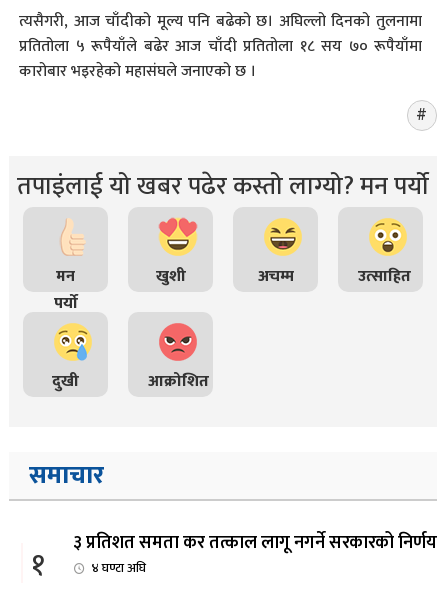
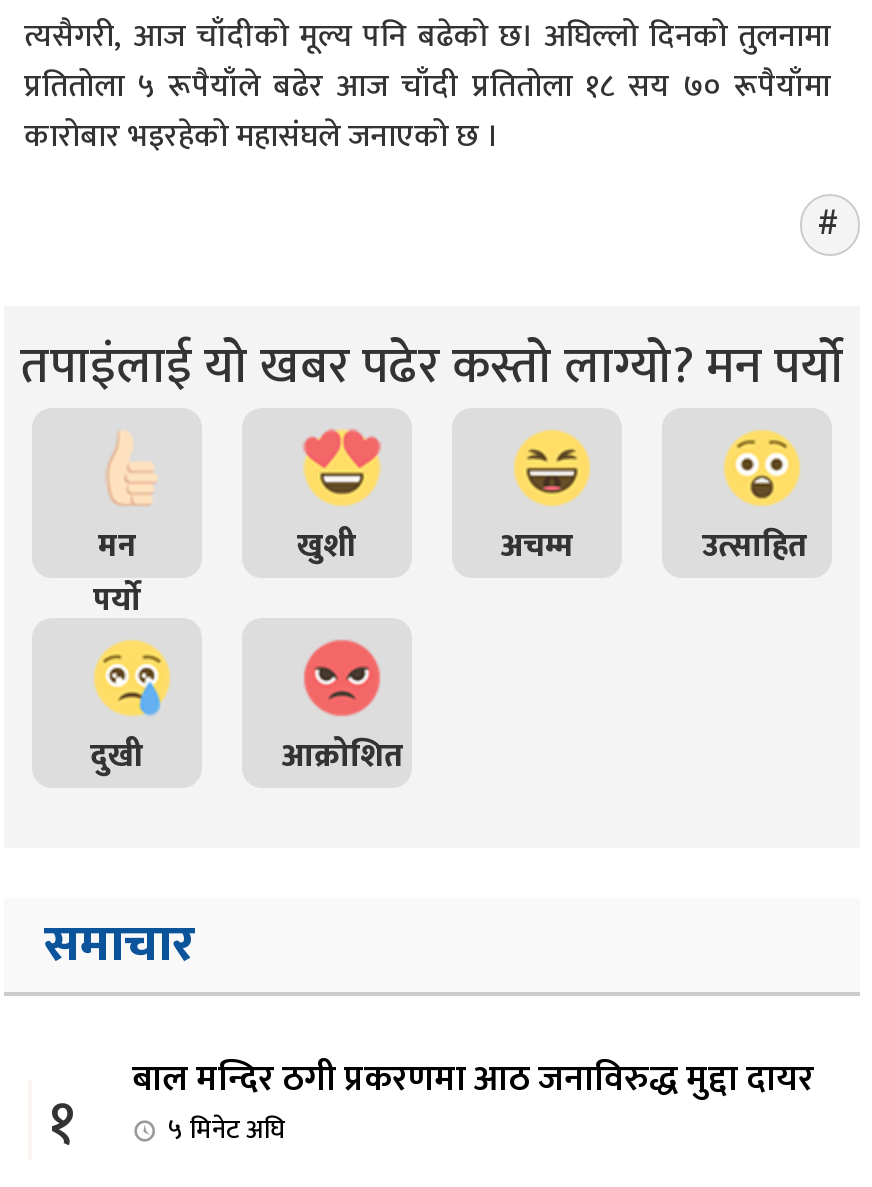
[73,528,437,579] ३ प्रतिशत समता कर तत्काल लागू नगर्ने सरकारको निर्णय | ४ घण्टा अघि -> [132,1050,814,1152] बाल मन्दिर ठगी प्रकरणमा आठ जनाविरुद्ध मुद्दा दायर | ५ मिनेट अघि

